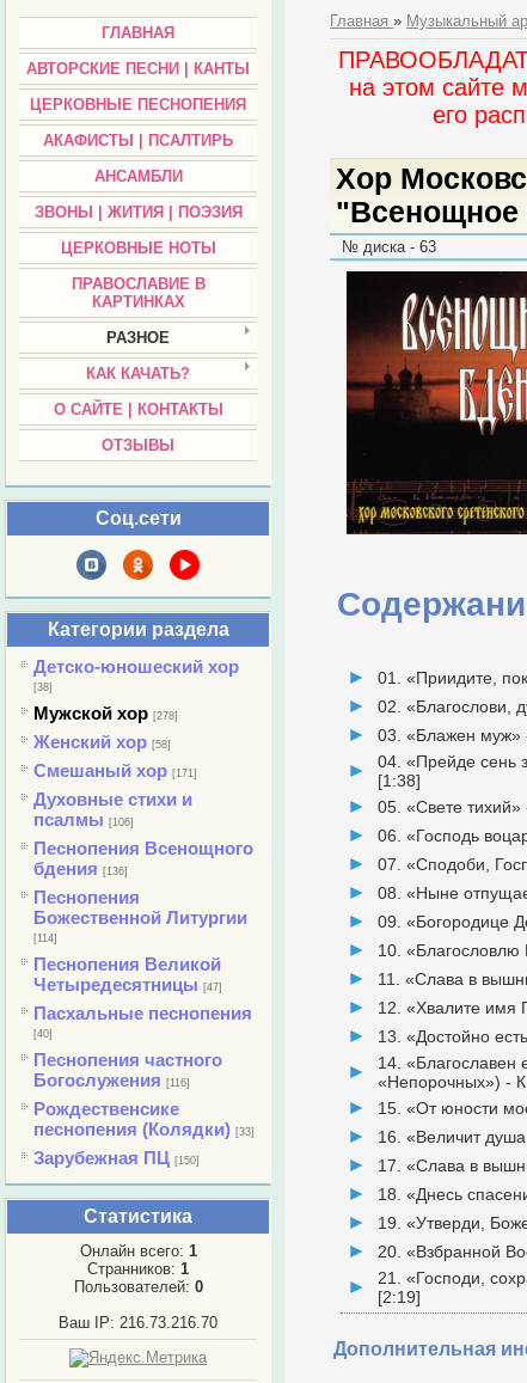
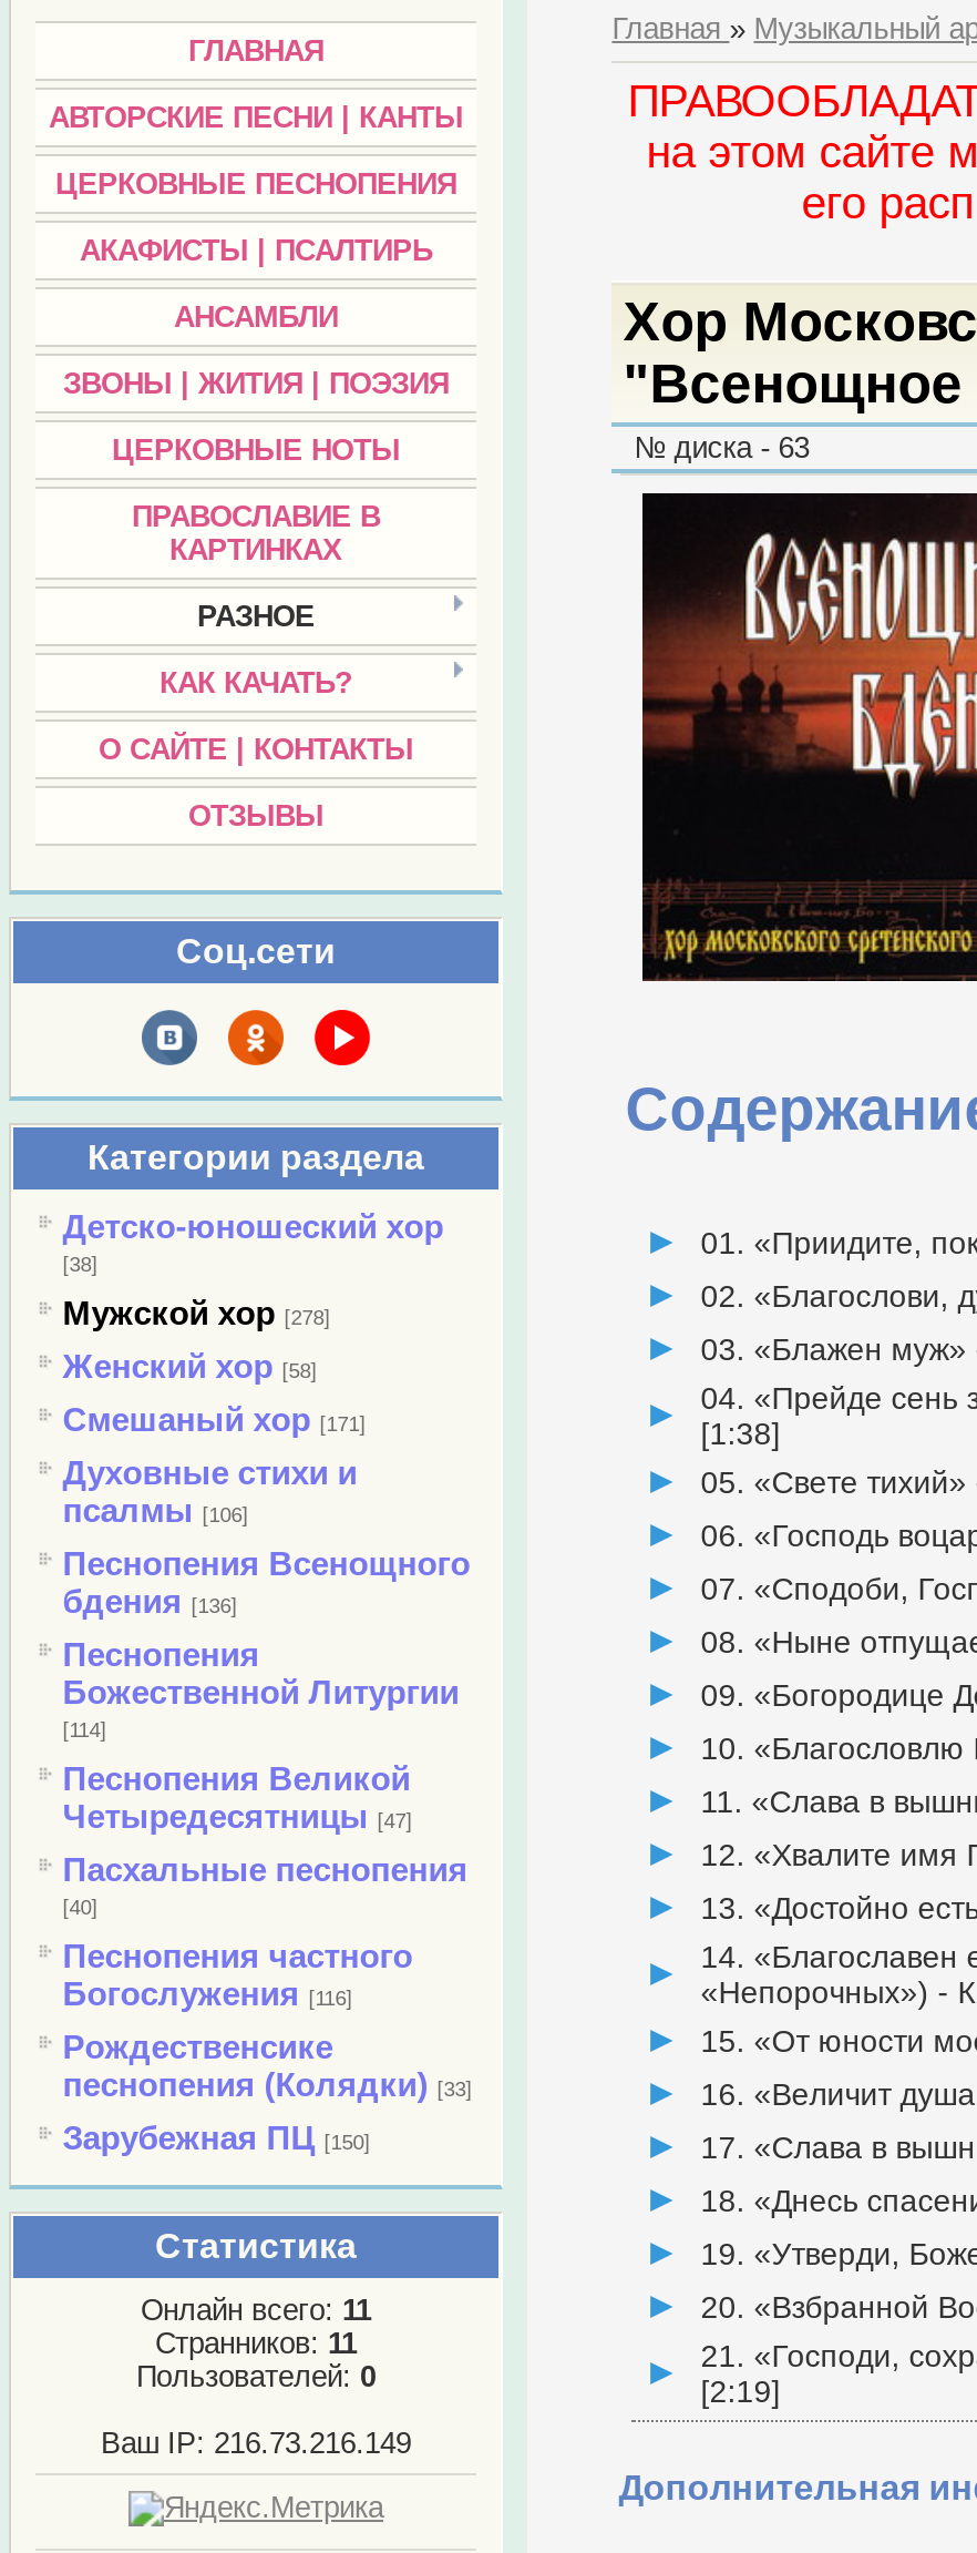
[79,1242,197,1260] Онлайн всего: 1 -> [141,2293,371,2326] Онлайн всего: 11
[87,1260,189,1278] Странников: 1 -> [155,2326,357,2360] Странников: 11
[59,1313,217,1331] Ваш IP: 216.73.216.70 -> [101,2426,411,2459] Ваш IP: 216.73.216.149

